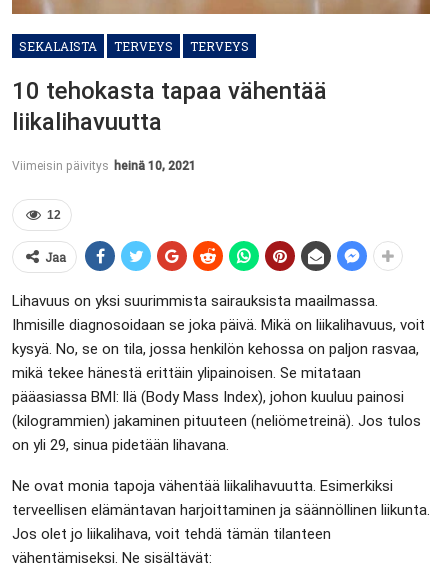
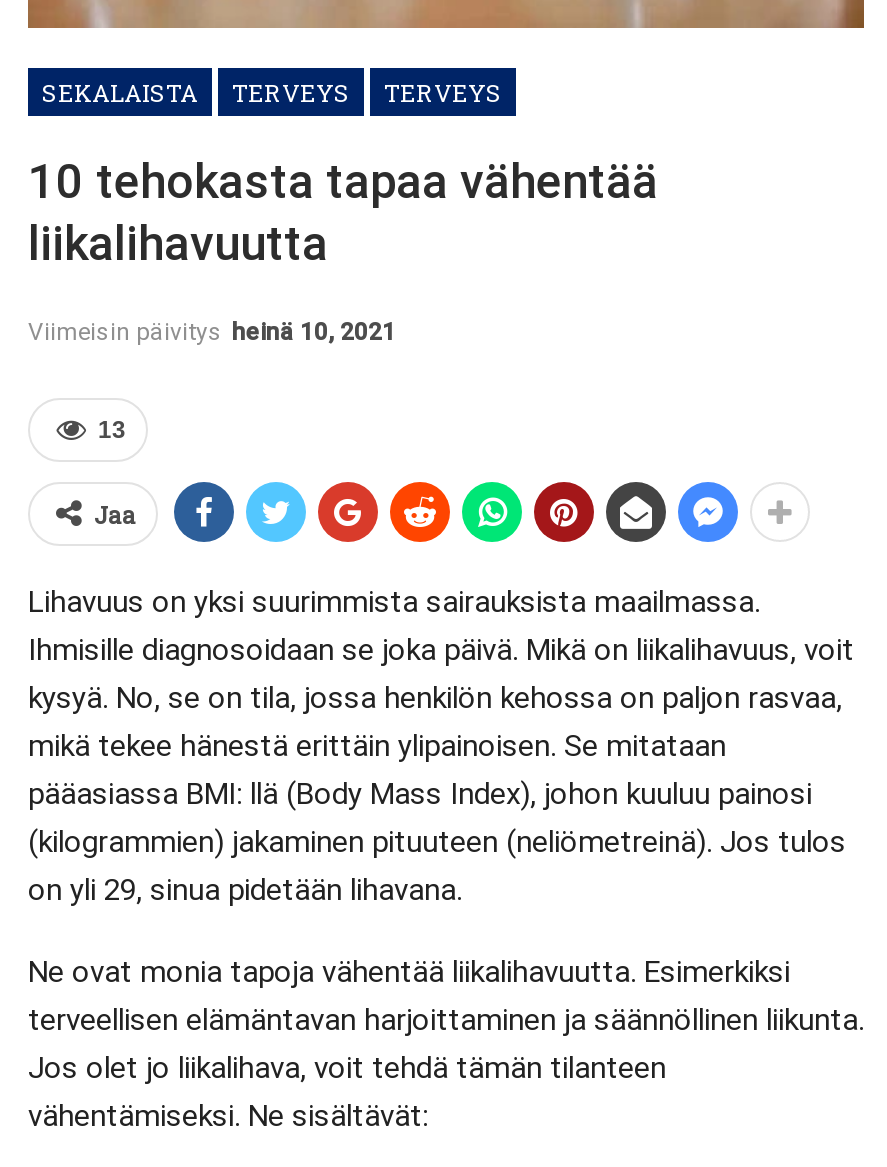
[47,208,61,222] 12 -> [98,417,126,445] 13

